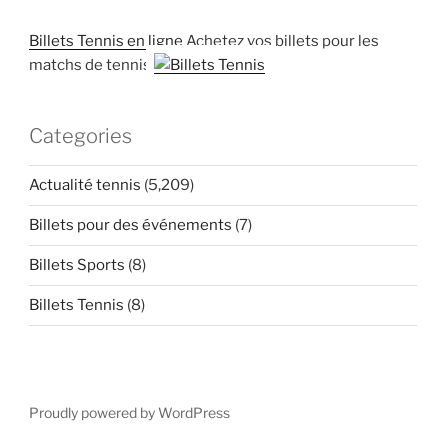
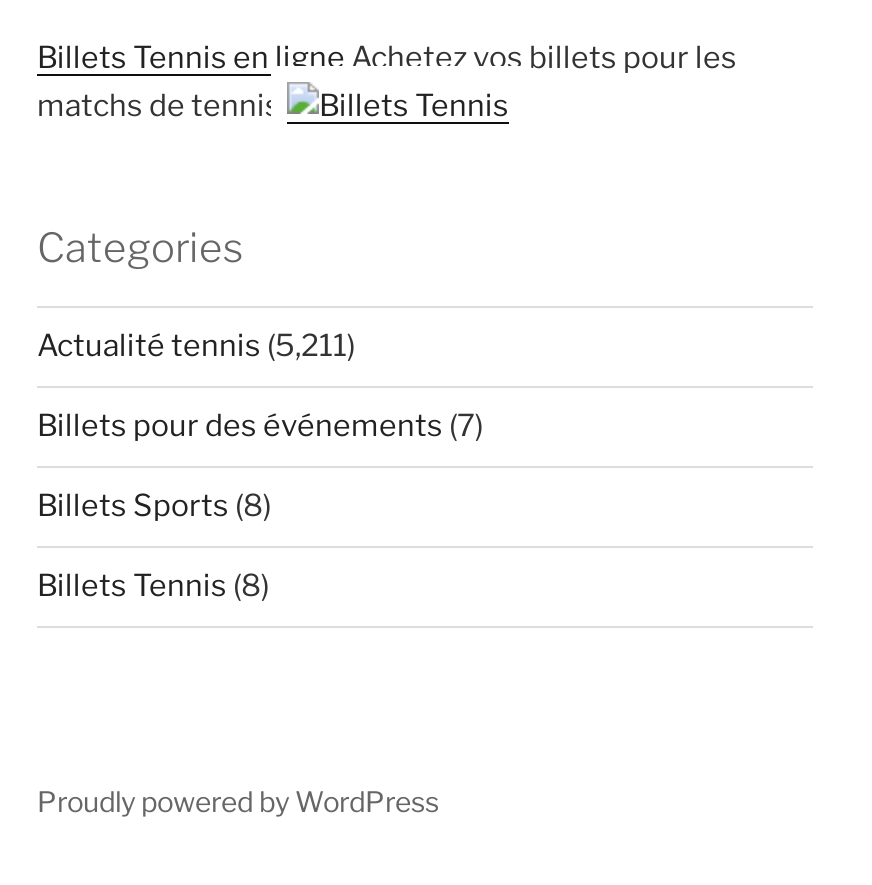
[29,176,194,194] Actualité tennis (5,209) -> [37,329,355,365] Actualité tennis (5,211)

